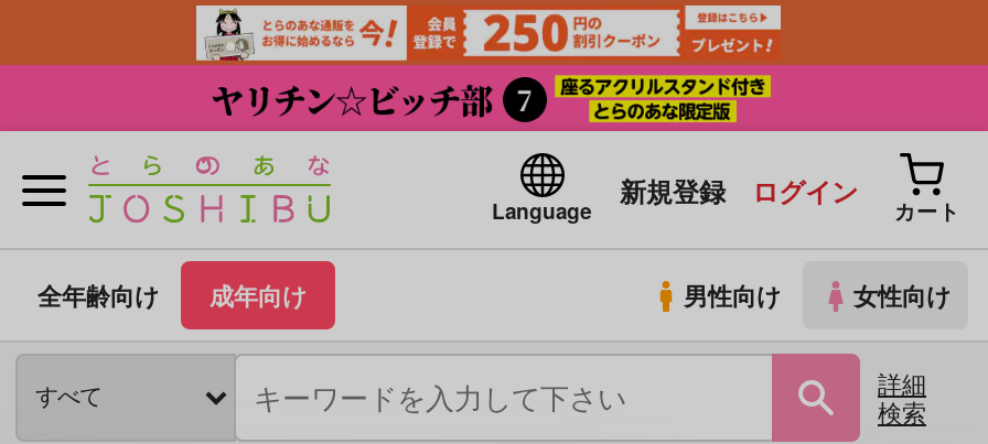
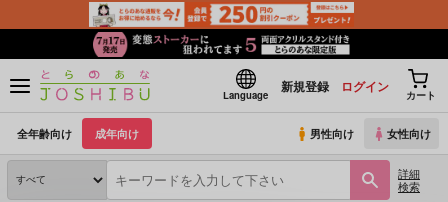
[7,63,981,133] [image] -> [3,28,445,60] [image]

